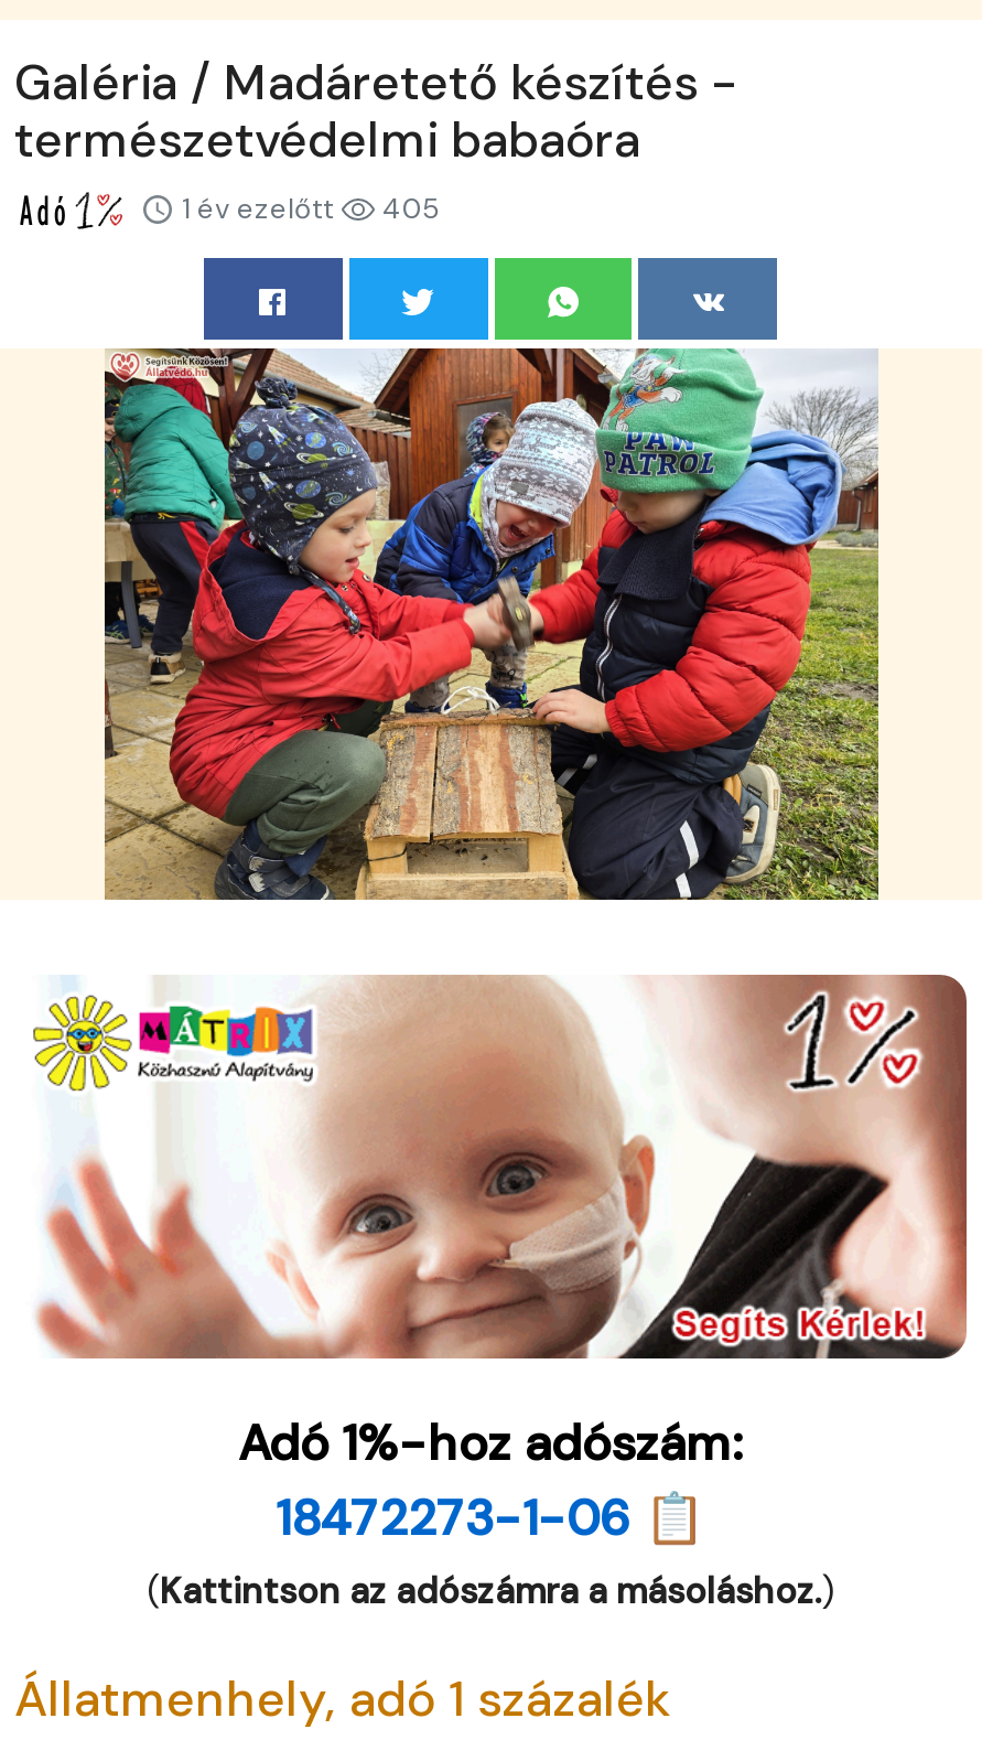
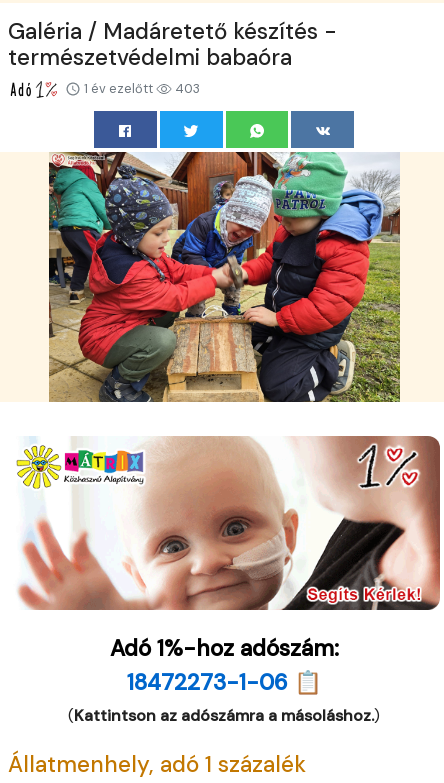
[175,189,440,226] 1 év ezelőtt 405 -> [81,80,200,97] 1 év ezelőtt 403

